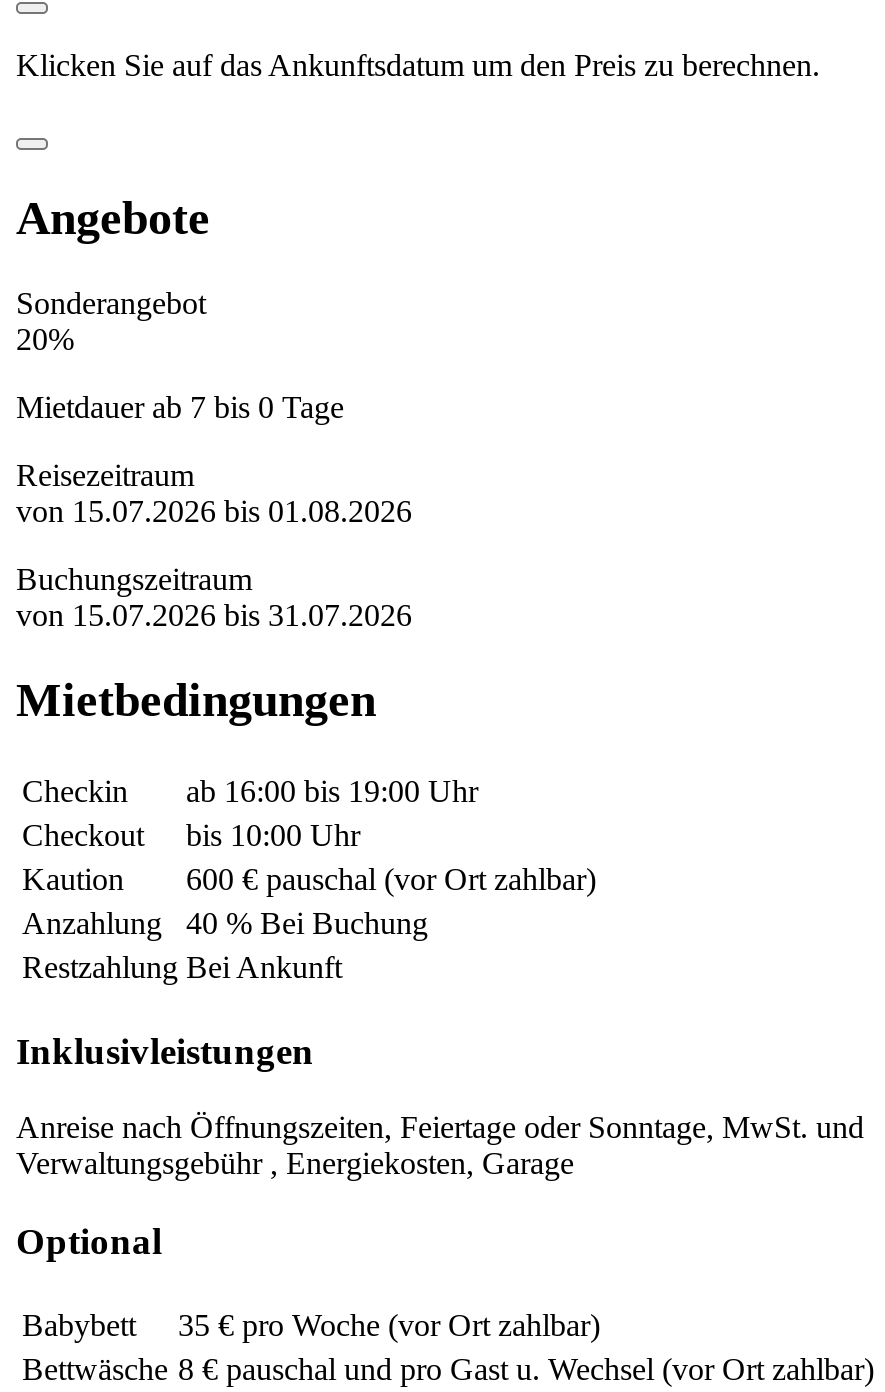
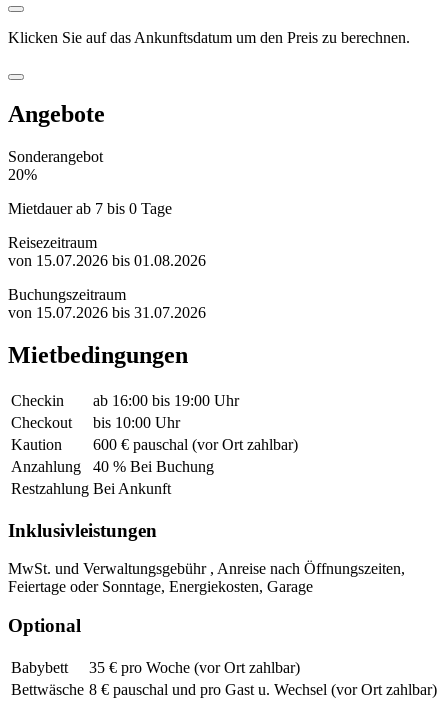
[16,1111,864,1181] Anreise nach Öffnungszeiten, Feiertage oder Sonntage, MwSt. und | Verwaltungsgebühr , Energiekosten, Garage -> [8,560,405,595] MwSt. und Verwaltungsgebühr , Anreise nach Öffnungszeiten, | Feiertage oder Sonntage, Energiekosten, Garage

